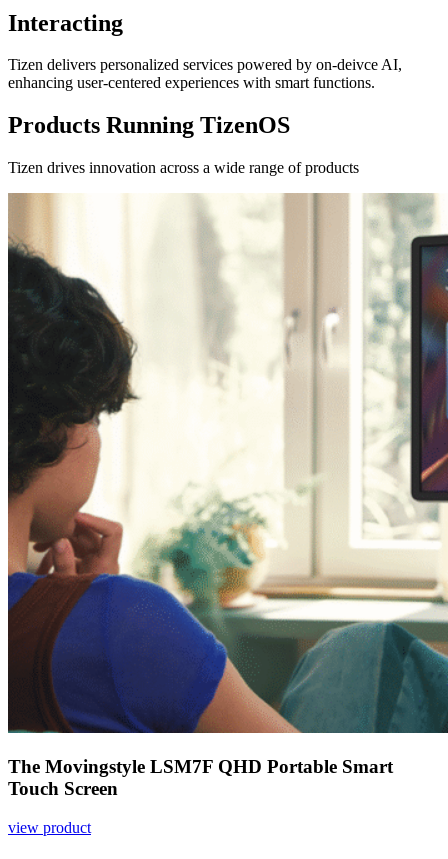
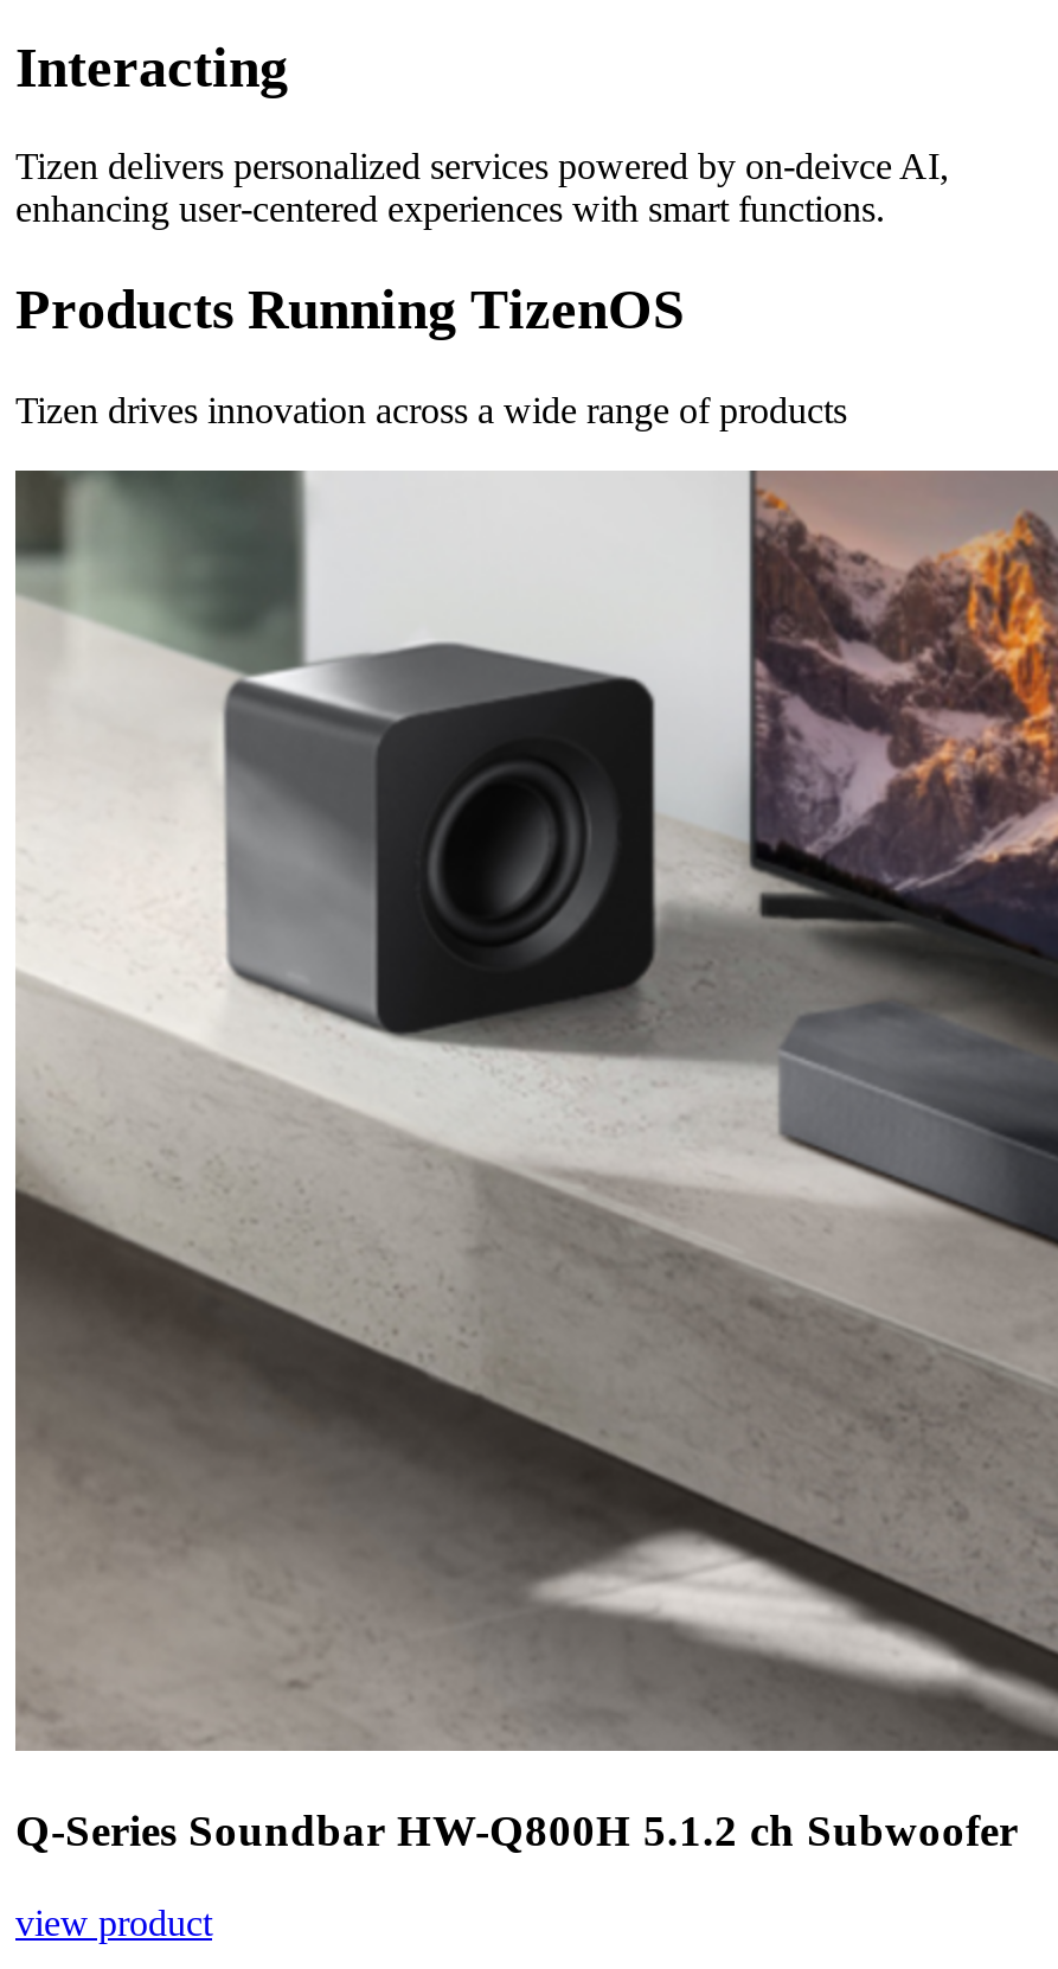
[7,192,445,799] [image] | The Movingstyle LSM7F QHD Portable Smart | Touch Screen -> [13,468,1051,1855] [image] | Q-Series Soundbar HW-Q800H 5.1.2 ch Subwoofer

